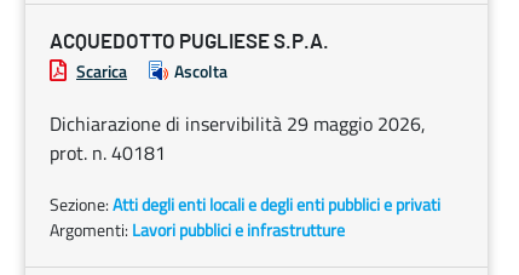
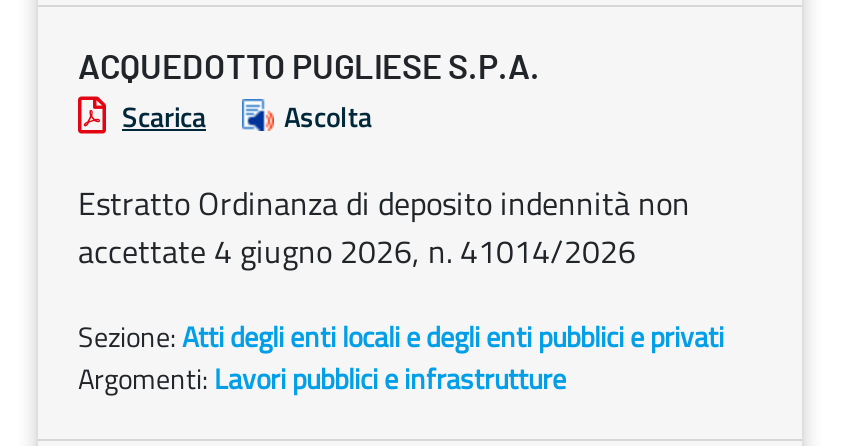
[50,109,426,167] Dichiarazione di inservibilità 29 maggio 2026, | prot. n. 40181 -> [78,179,690,275] Estratto Ordinanza di deposito indennità non | accettate 4 giugno 2026, n. 41014/2026

